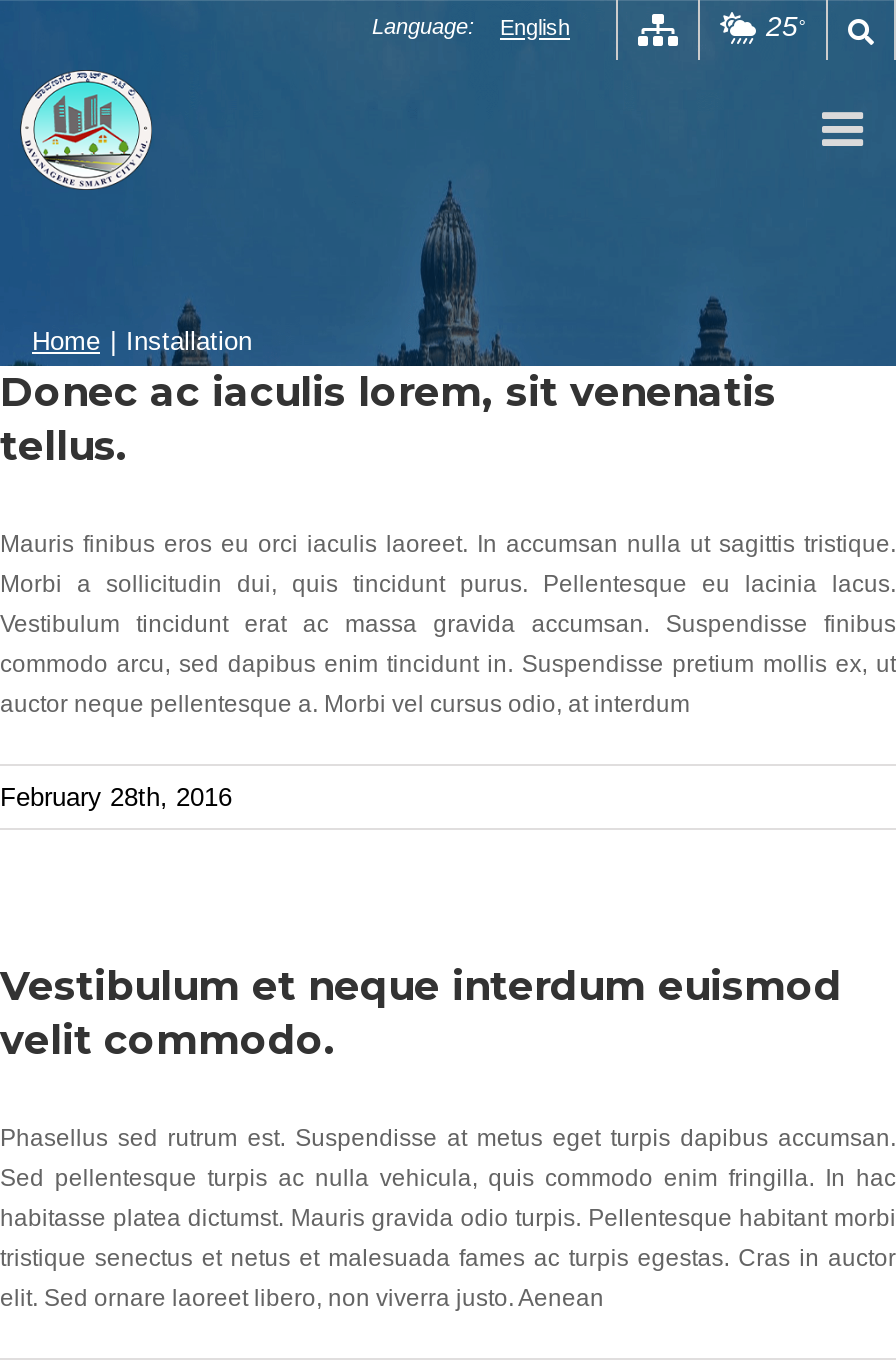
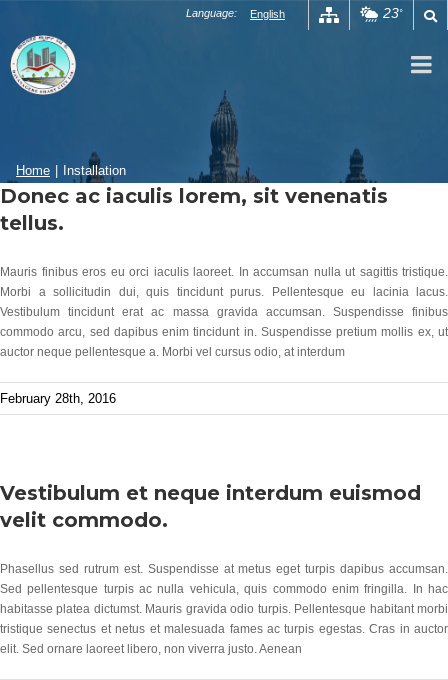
[766,10,806,42] 25° -> [383,5,403,21] 23°

